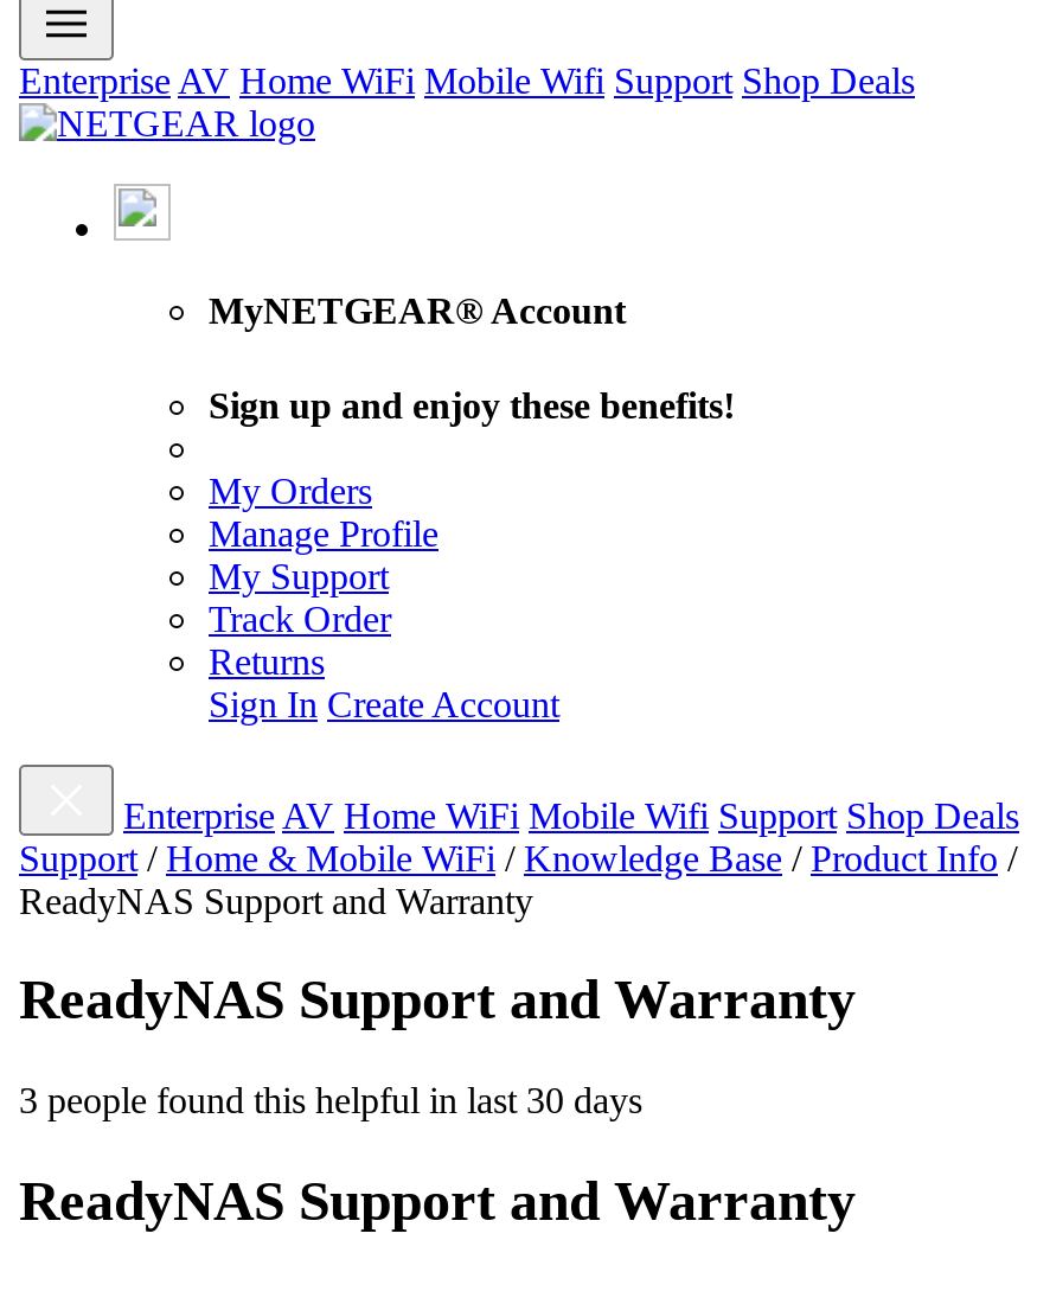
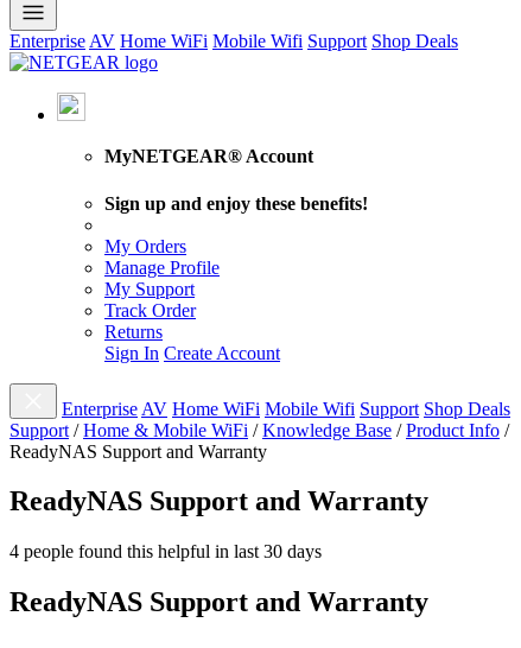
[19,1081,642,1121] 3 people found this helpful in last 30 days -> [9,542,322,562] 4 people found this helpful in last 30 days

